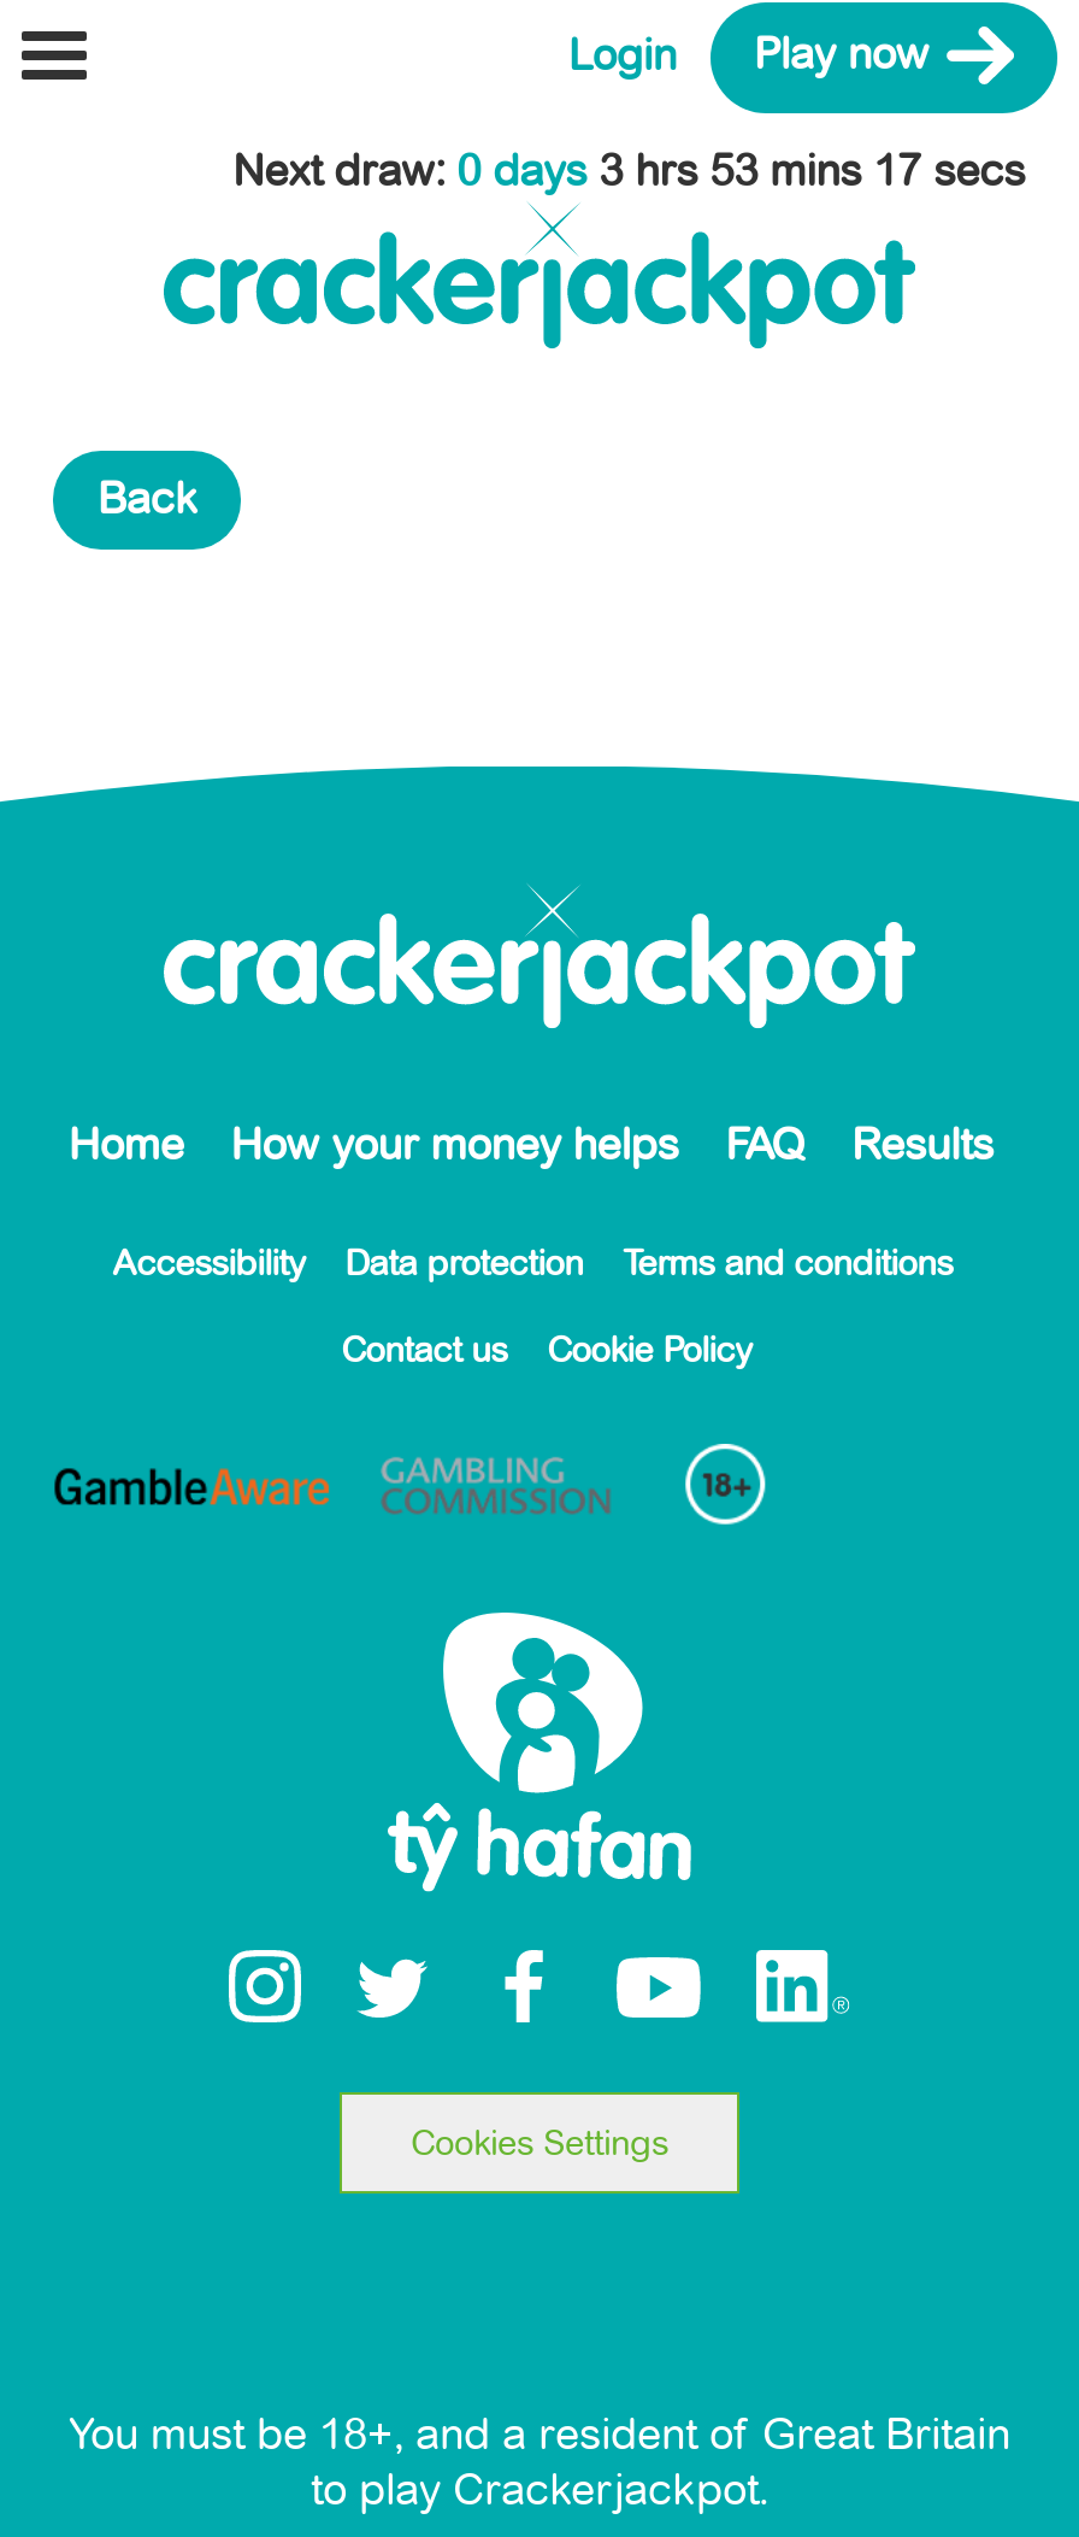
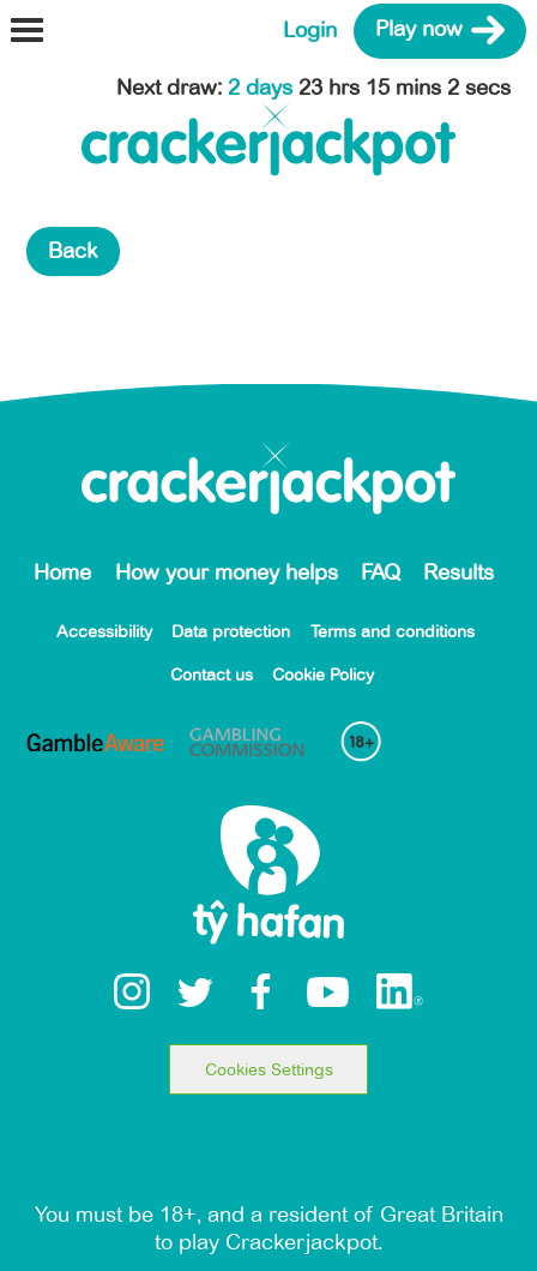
[233,144,1025,197] Next draw: 0 days 3 hrs 53 mins 17 secs -> [116,74,510,101] Next draw: 2 days 23 hrs 15 mins 2 secs

